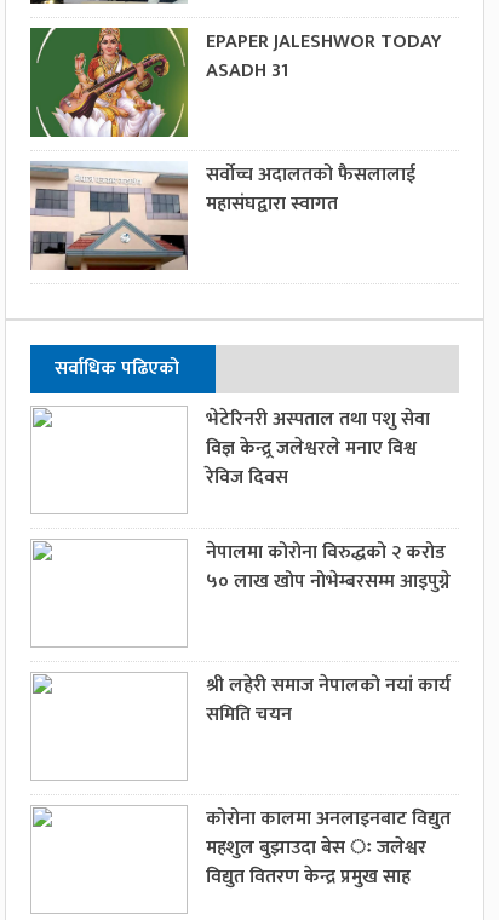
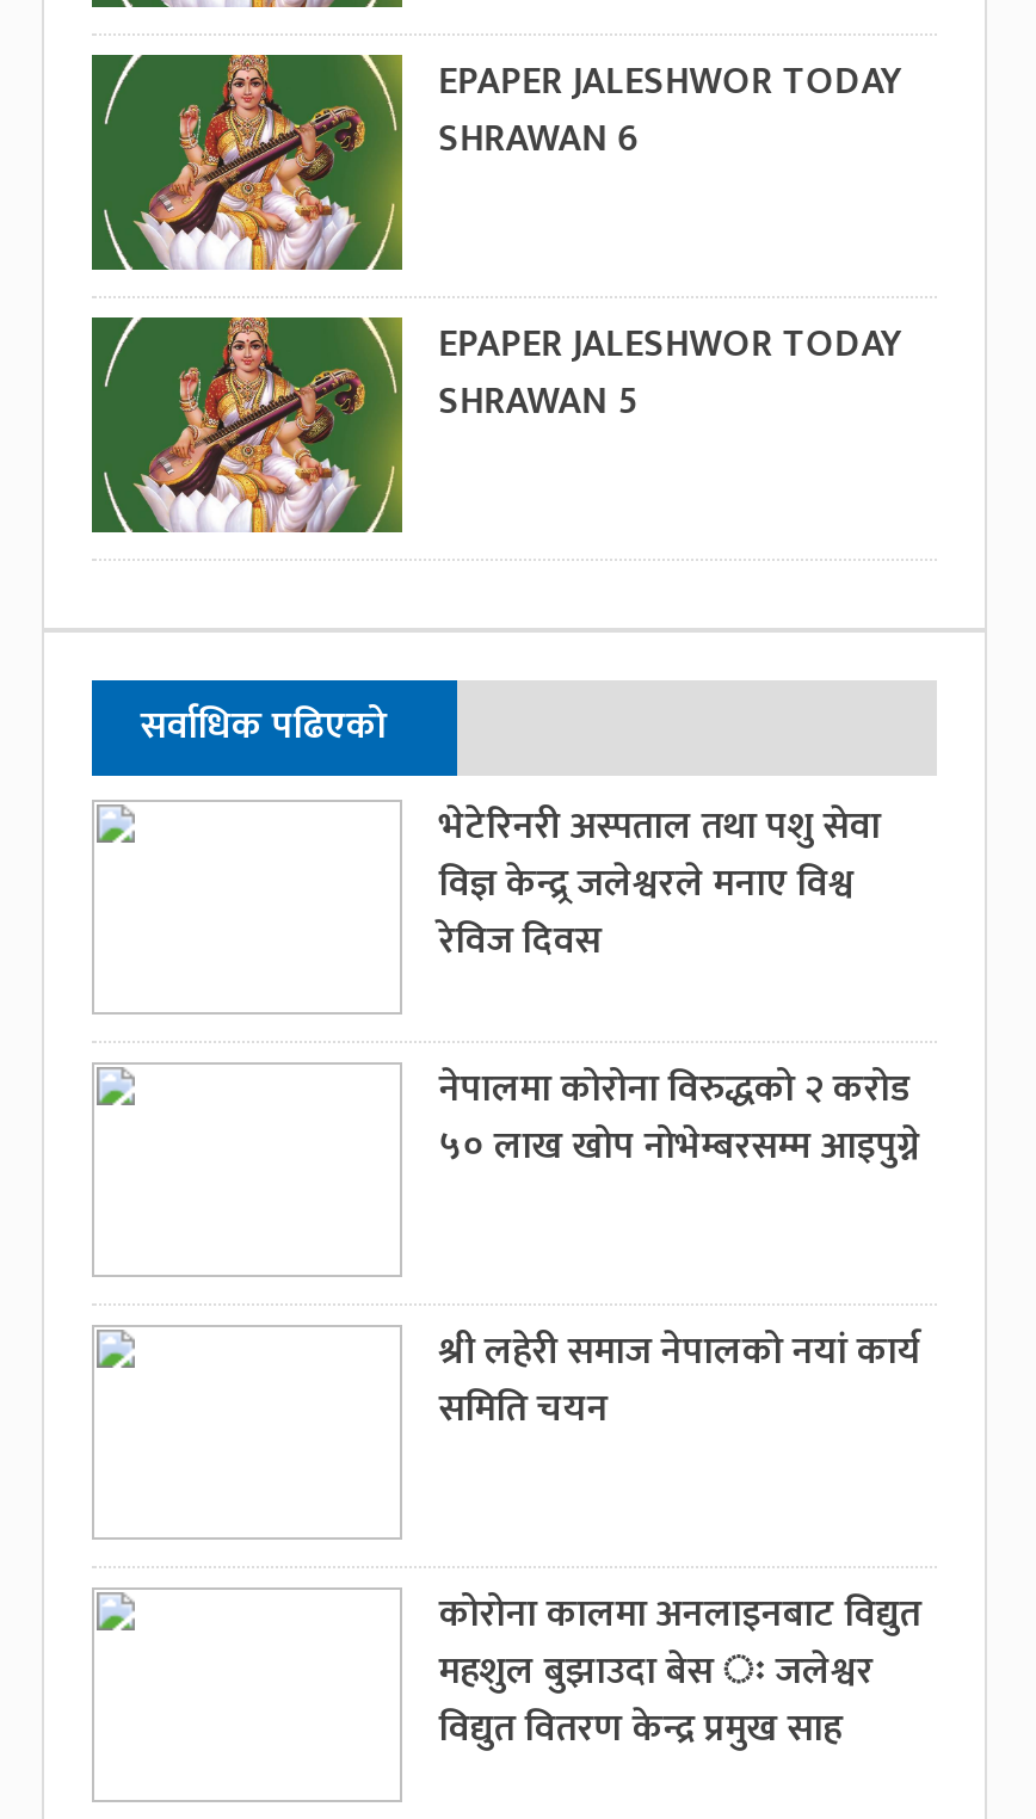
[206,54,288,87] ASADH 31 -> [439,107,639,172] SHRAWAN 6
[29,158,416,271] [image] | सर्वोच्च अदालतको फैसलालाई | महासंघद्वारा स्वागत -> [90,312,904,535] [image] | EPAPER JALESHWOR TODAY | SHRAWAN 5

